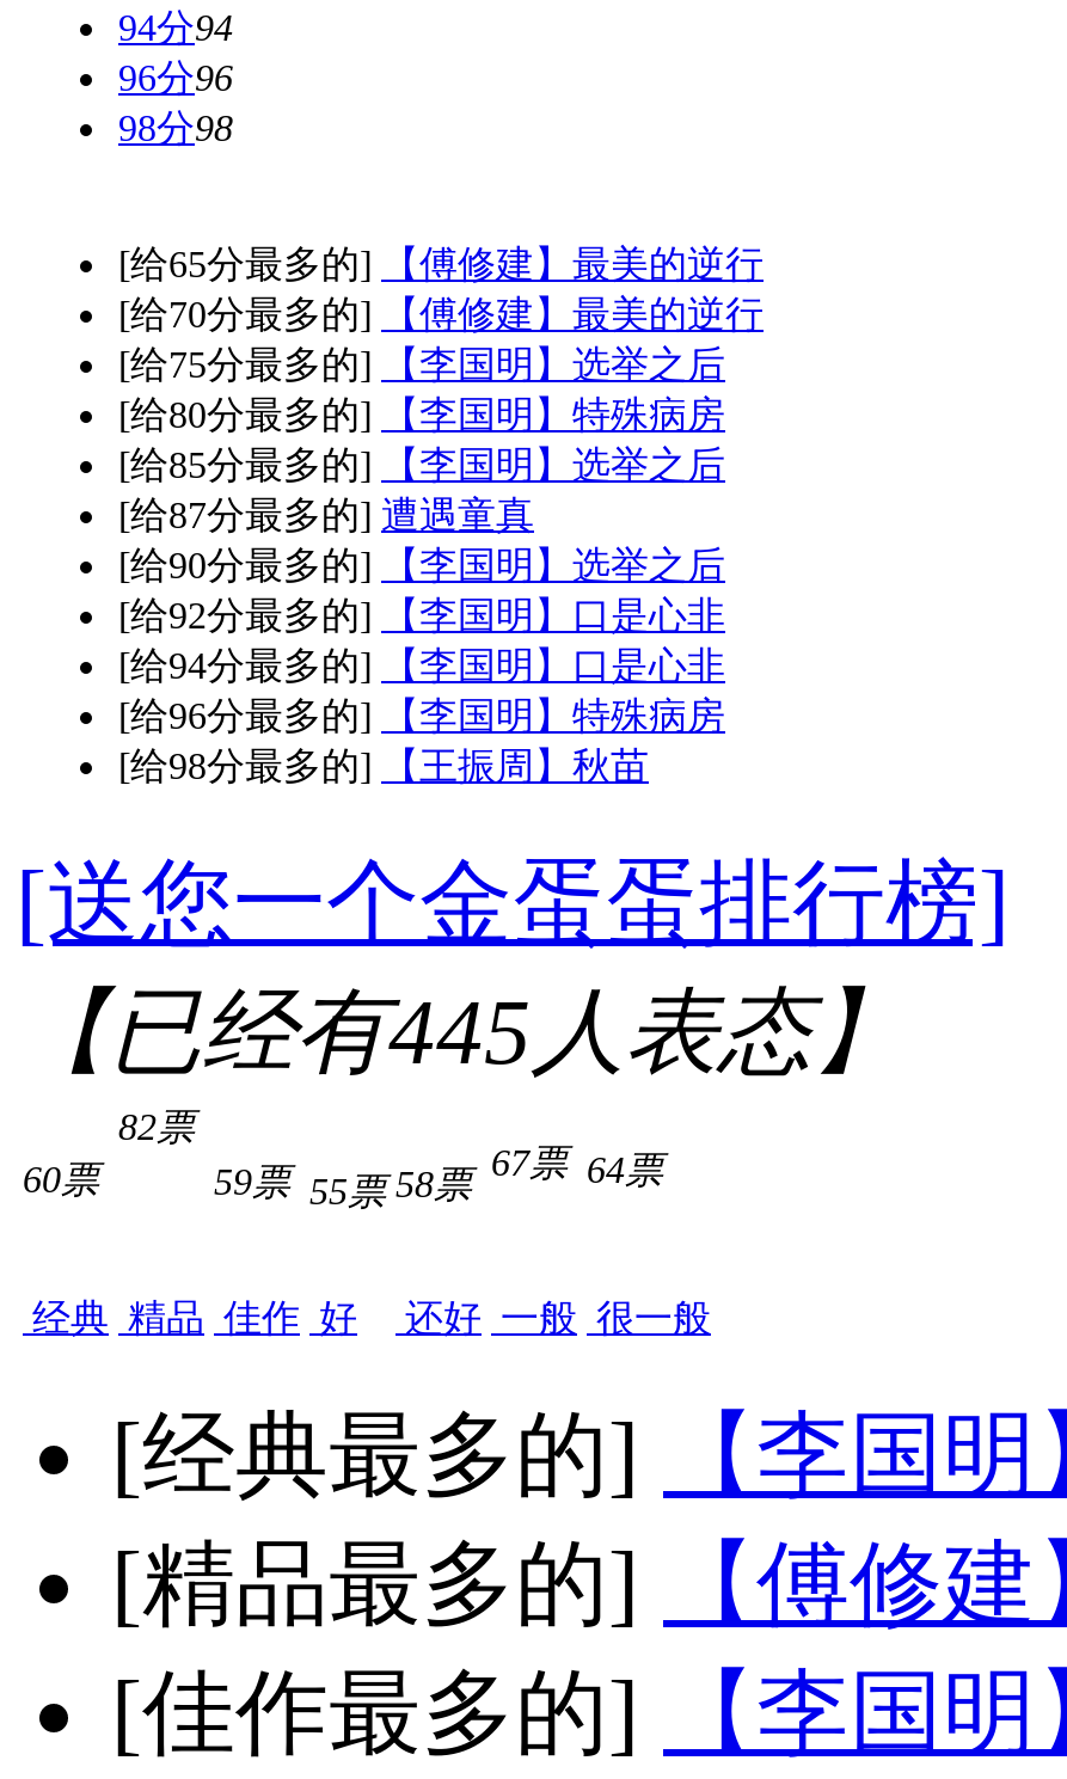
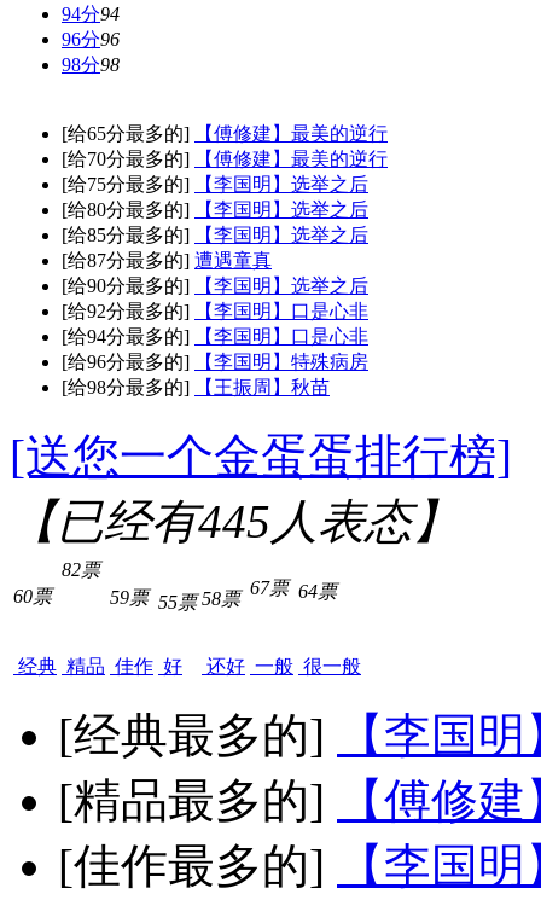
[118,395,725,436] [给80分最多的]【李国明】特殊病房 -> [62,200,368,220] [给80分最多的]【李国明】选举之后

